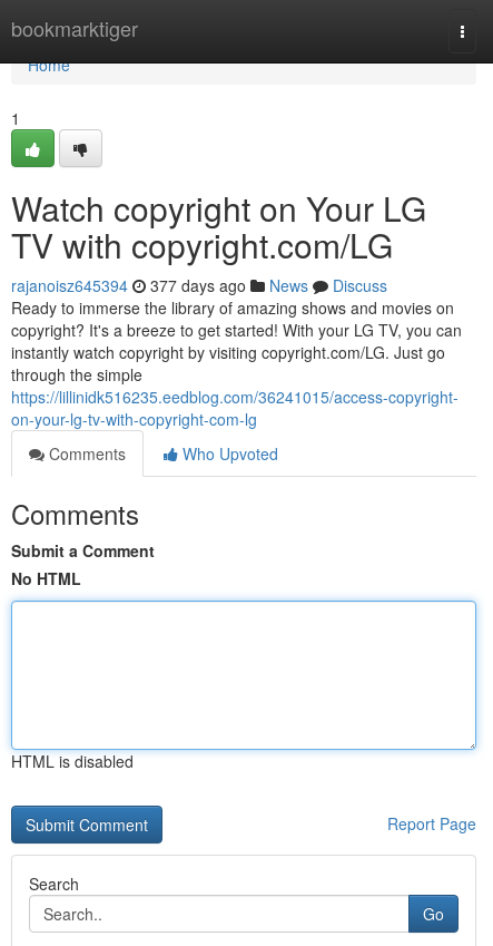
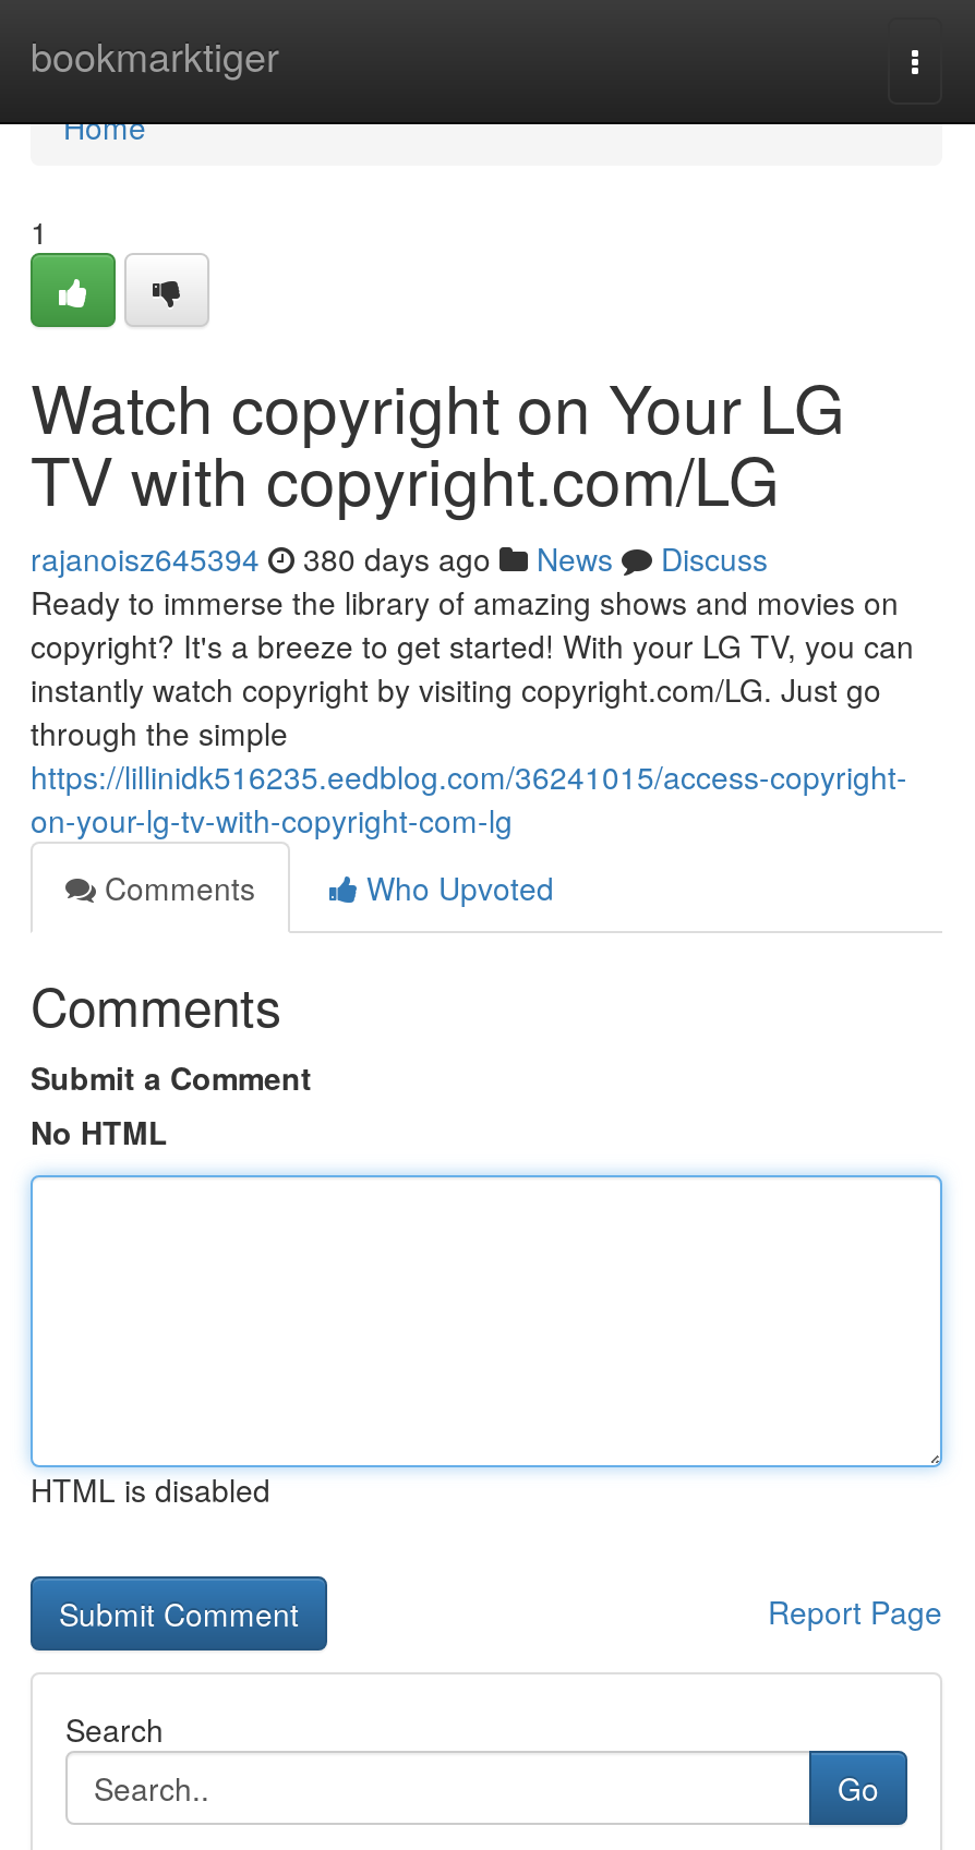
[11,274,387,296] rajanoisz645394 377 days ago News Discuss -> [31,536,768,580] rajanoisz645394 380 days ago News Discuss

